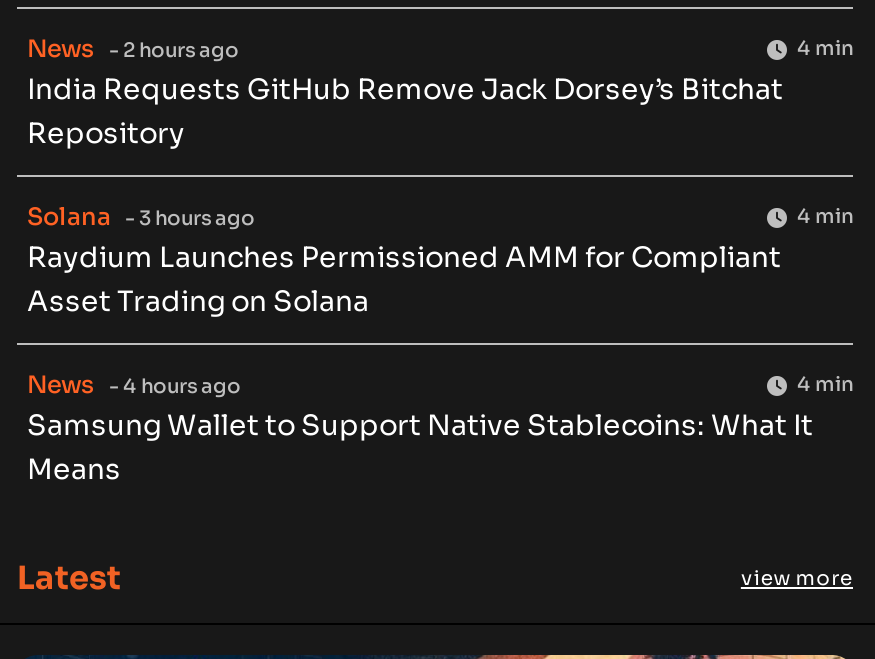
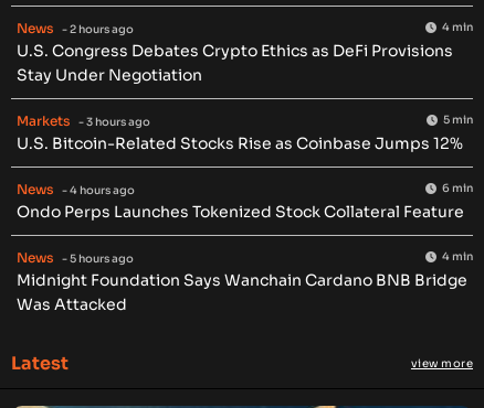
[27,72,783,152] India Requests GitHub Remove Jack Dorsey’s Bitchat | Repository -> [17,40,453,84] U.S. Congress Debates Crypto Ethics as DeFi Provisions | Stay Under Negotiation
[27,202,853,320] Solana - 3 hours ago | 4 min | Raydium Launches Permissioned AMM for Compliant | Asset Trading on Solana -> [17,112,473,153] Markets - 3 hours ago | 5 min | U.S. Bitcoin-Related Stocks Rise as Coinbase Jumps 12%
moved [27,370,241,400] -> [17,180,135,197]: News - 4 hours ago
none -> [17,181,473,265] 6 min | Ondo Perps Launches Tokenized Stock Collateral Feature | News - 5 hours ago
[27,408,813,488] Samsung Wallet to Support Native Stablecoins: What It | Means -> [17,270,467,314] Midnight Foundation Says Wanchain Cardano BNB Bridge | Was Attacked

